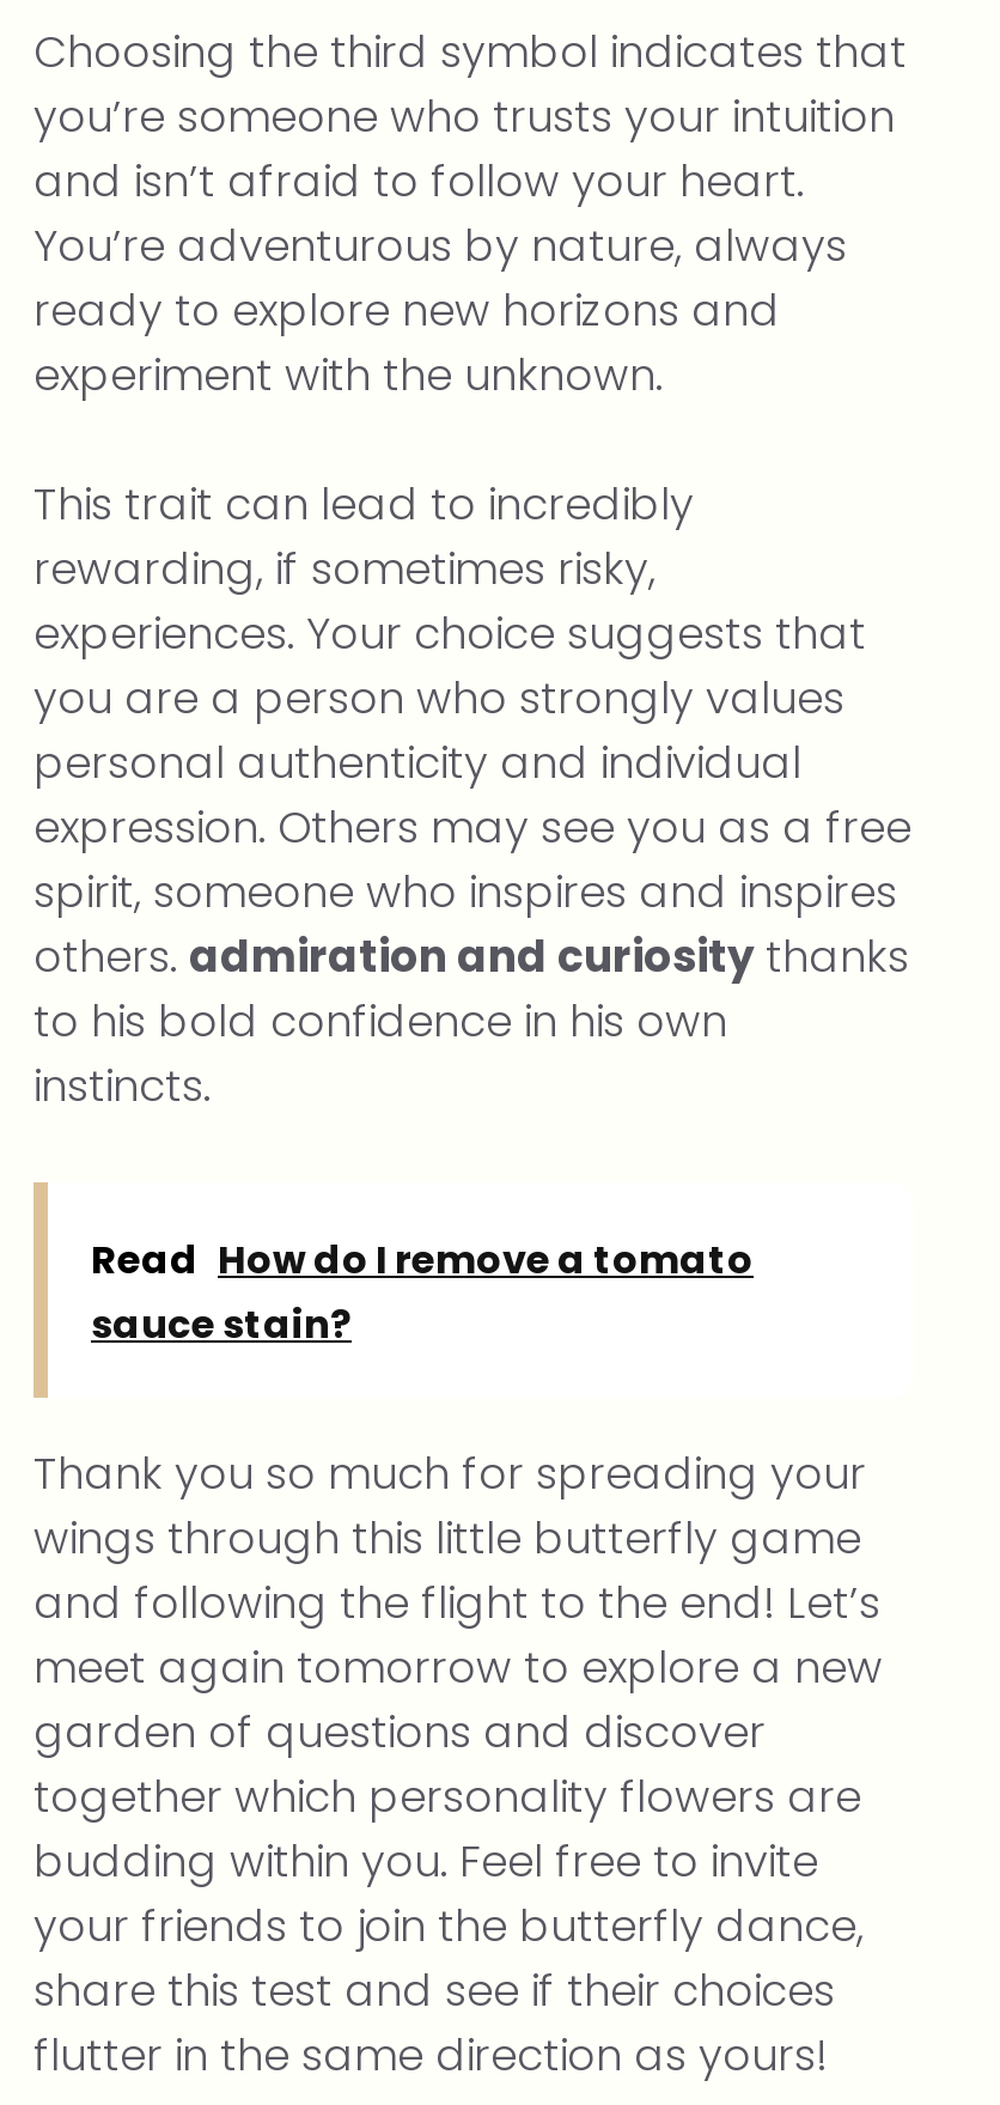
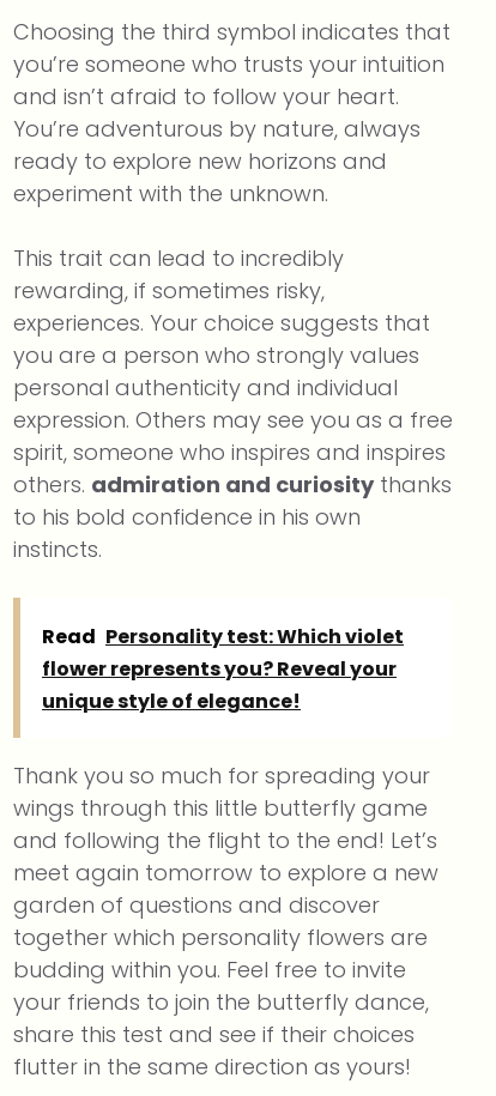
[91,1233,754,1353] Read How do I remove a tomato | sauce stain? -> [42,623,404,715] Read Personality test: Which violet | flower represents you? Reveal your | unique style of elegance!

